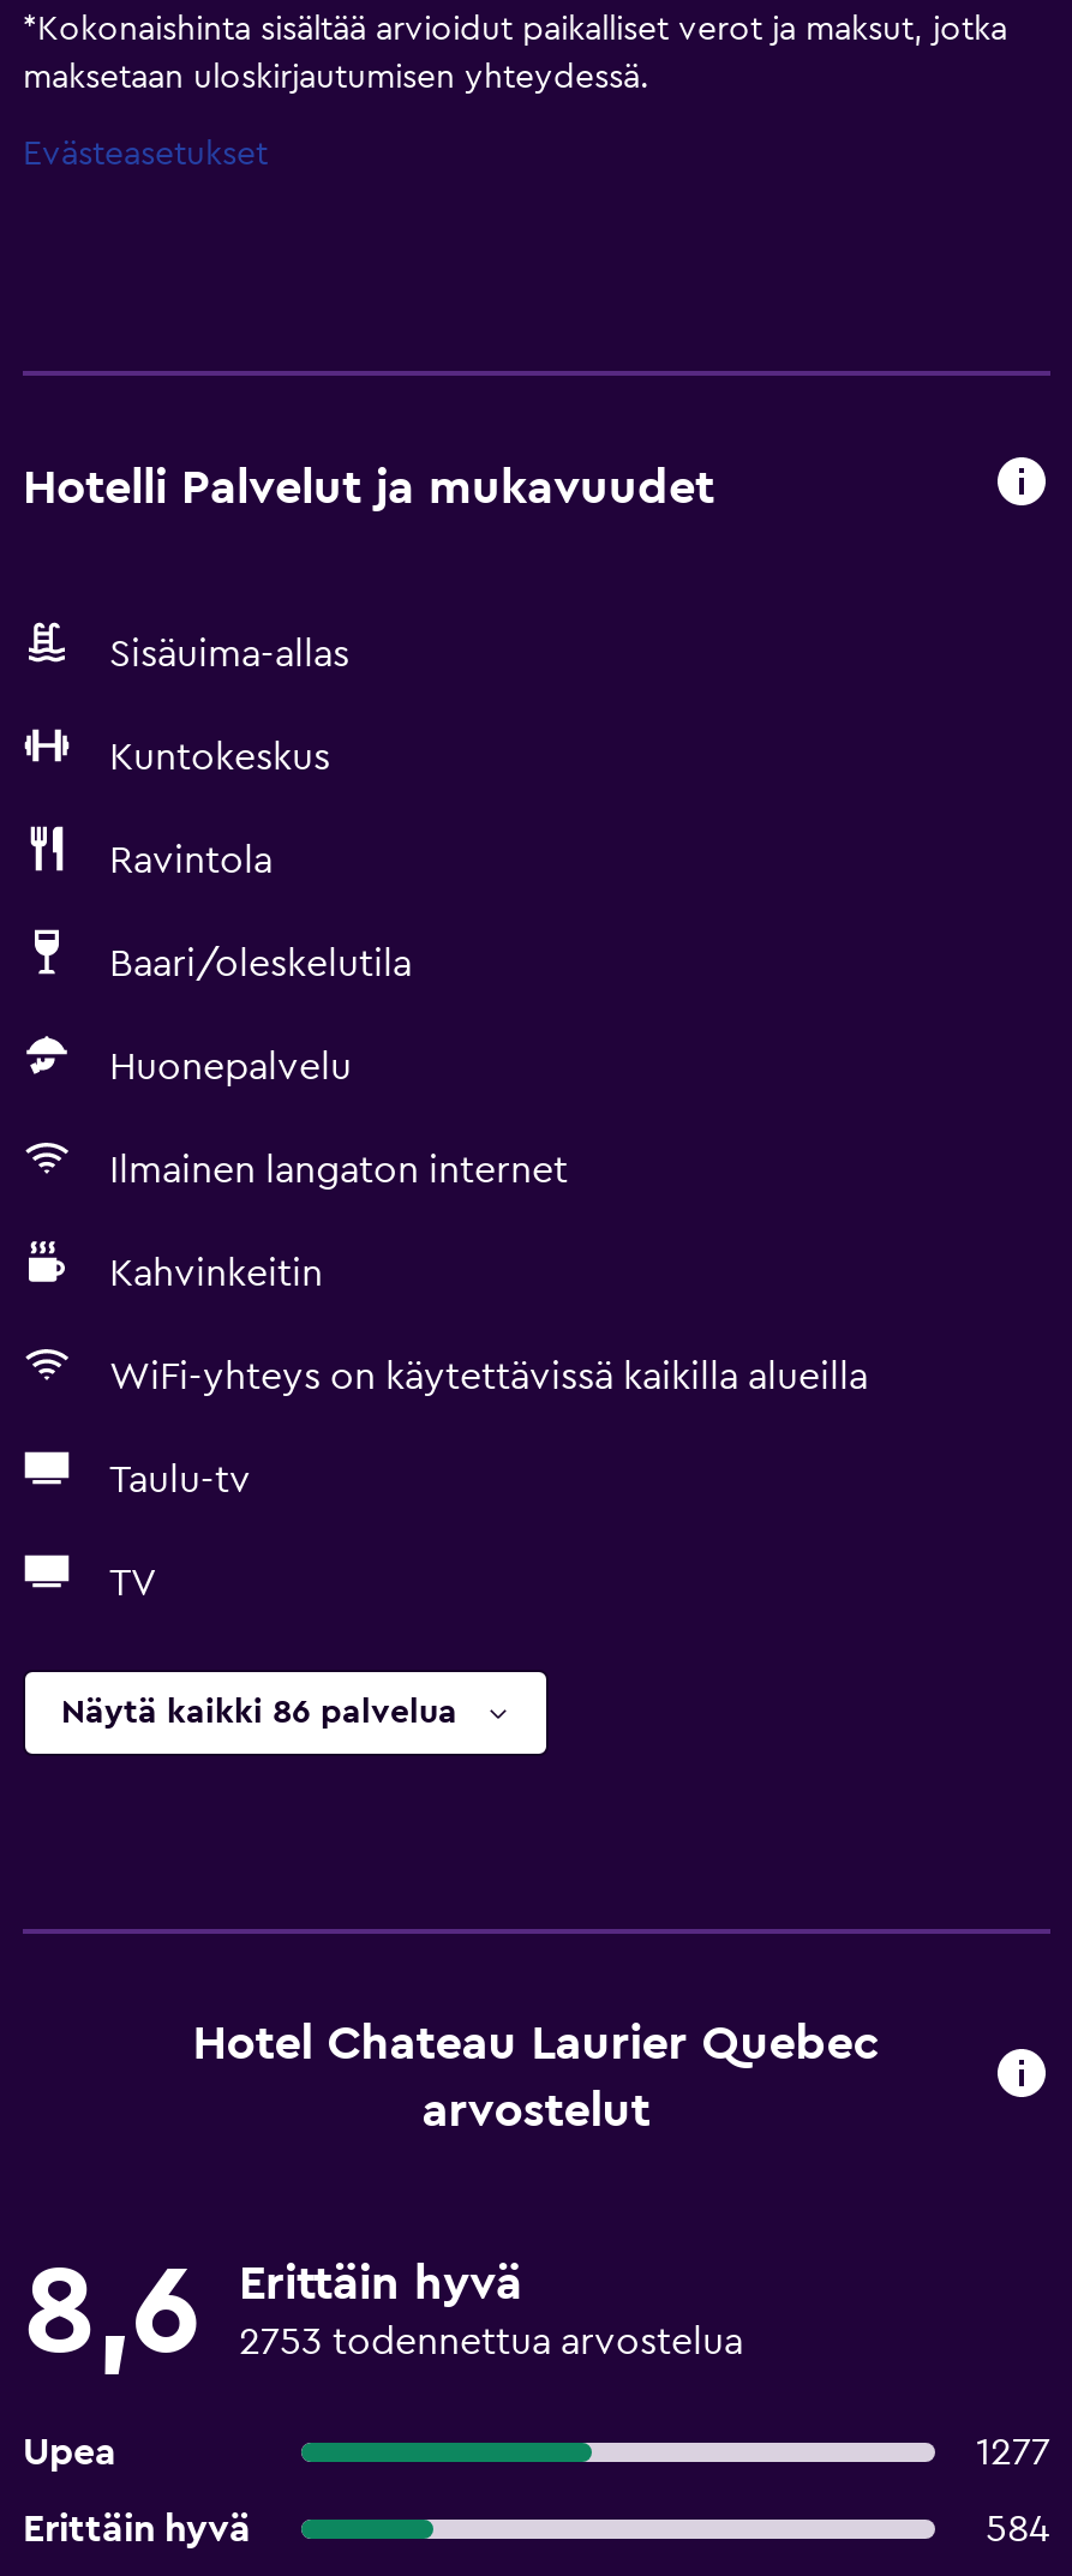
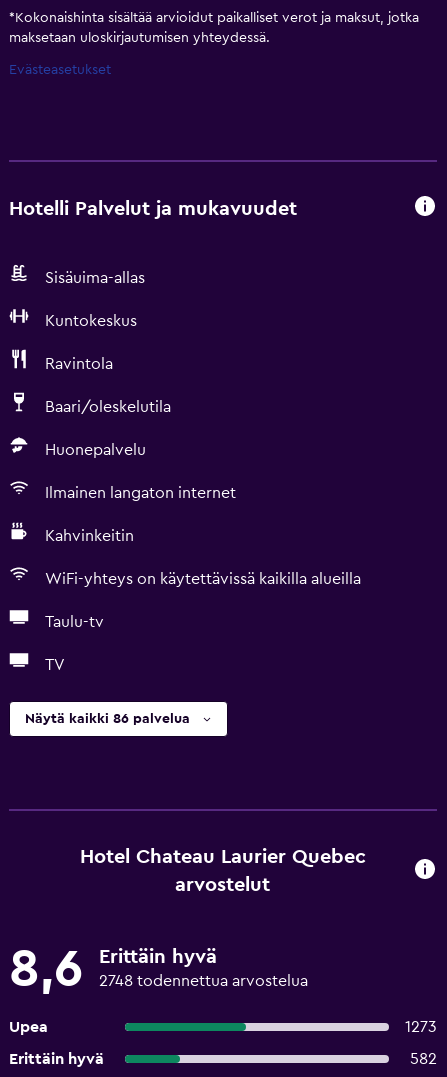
[239,2323,743,2361] 2753 todennettua arvostelua -> [99,973,308,989] 2748 todennettua arvostelua
[976,2433,1050,2472] 1277 -> [405,1019,437,1035] 1273
[986,2510,1050,2548] 584 -> [410,1051,437,1067] 582

